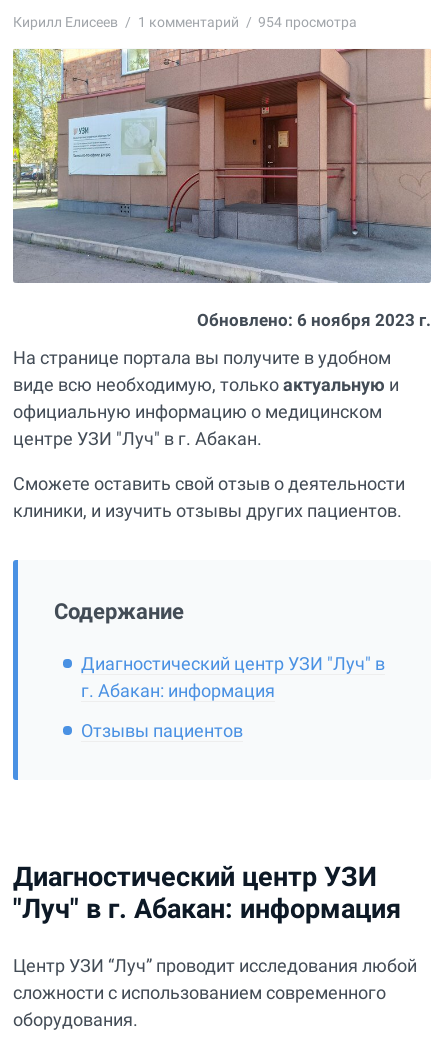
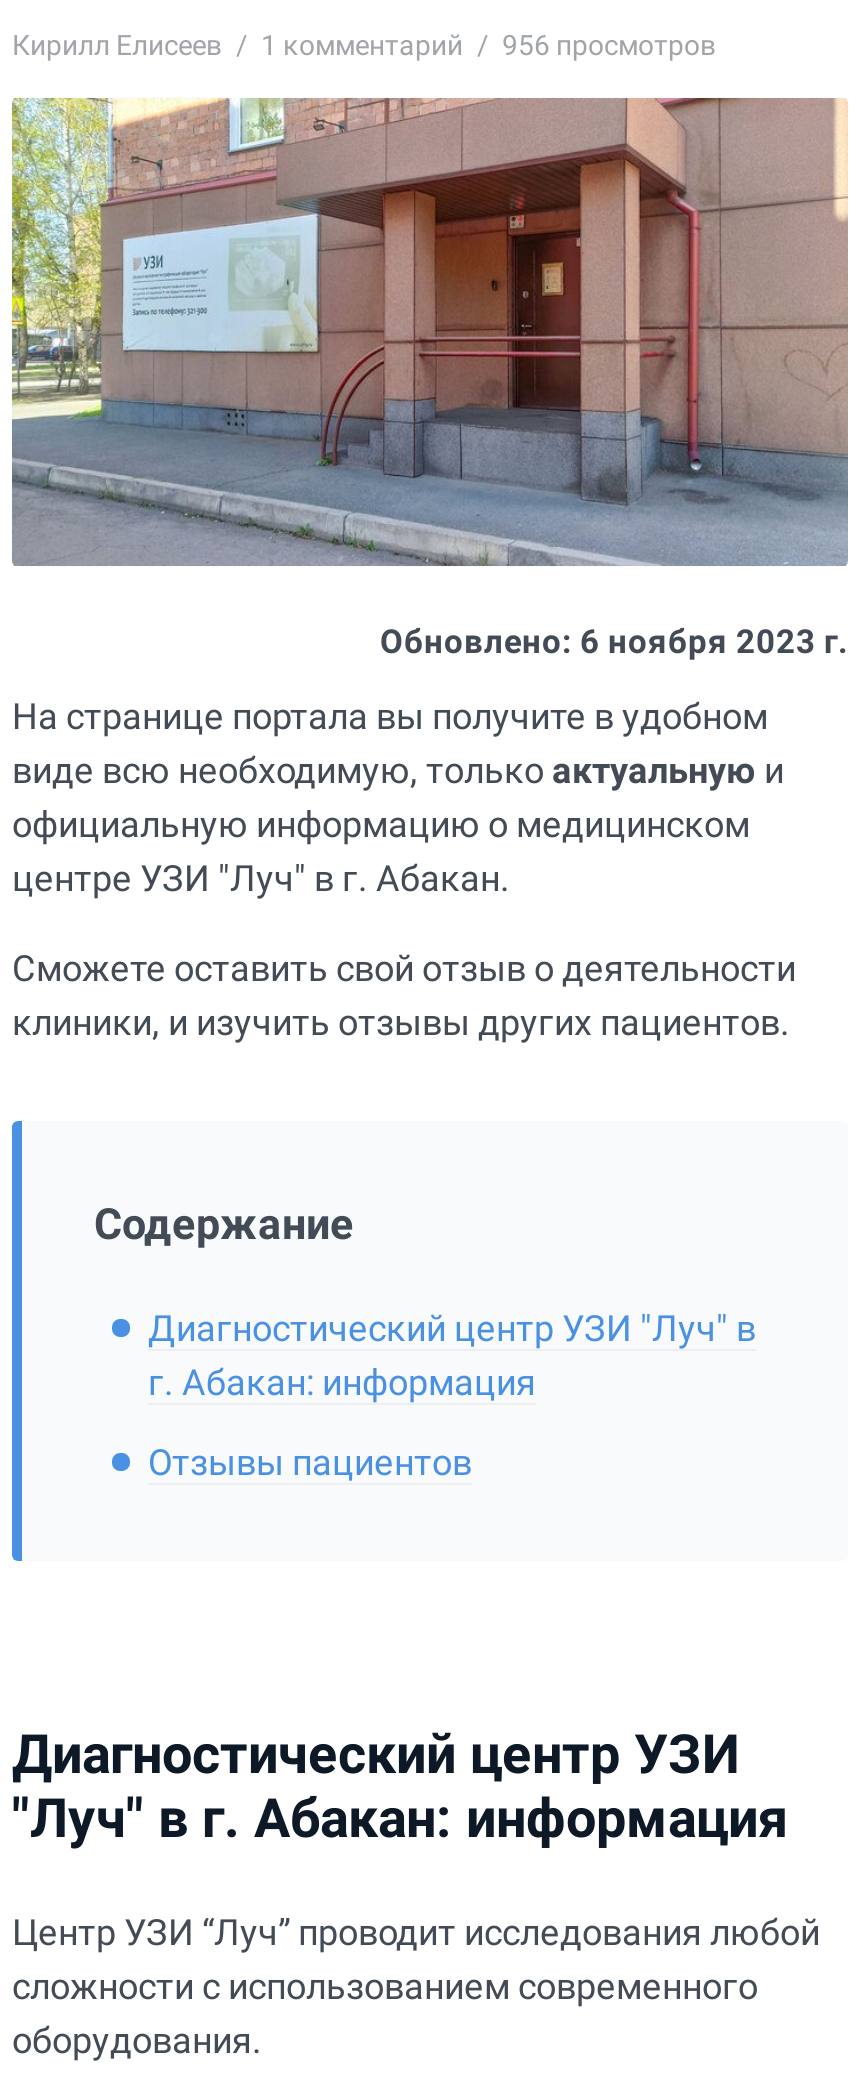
[13,14,357,30] Кирилл Елисеев 1 комментарий 954 просмотра -> [12,29,716,61] Кирилл Елисеев 1 комментарий 956 просмотров

